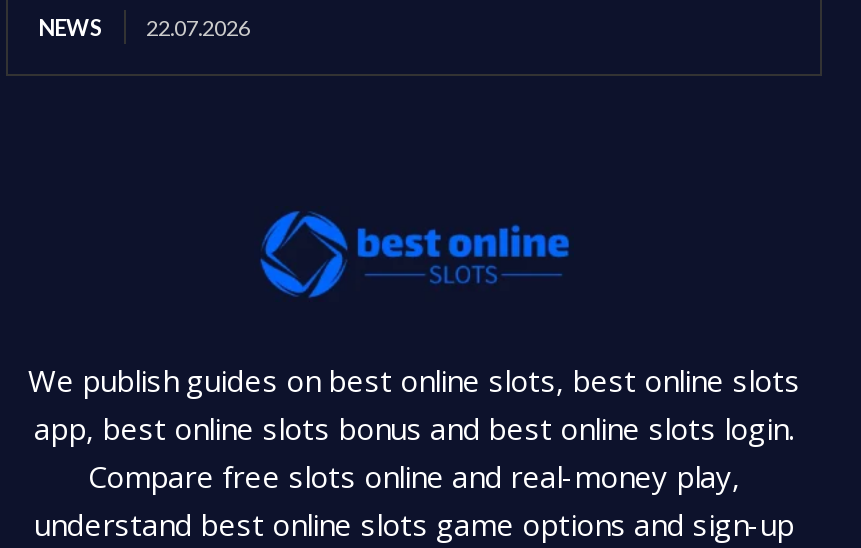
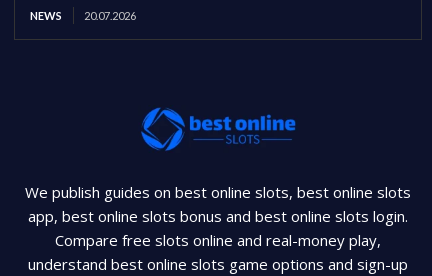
[38,14,250,40] NEWS 22.07.2026 -> [30,9,136,22] NEWS 20.07.2026

